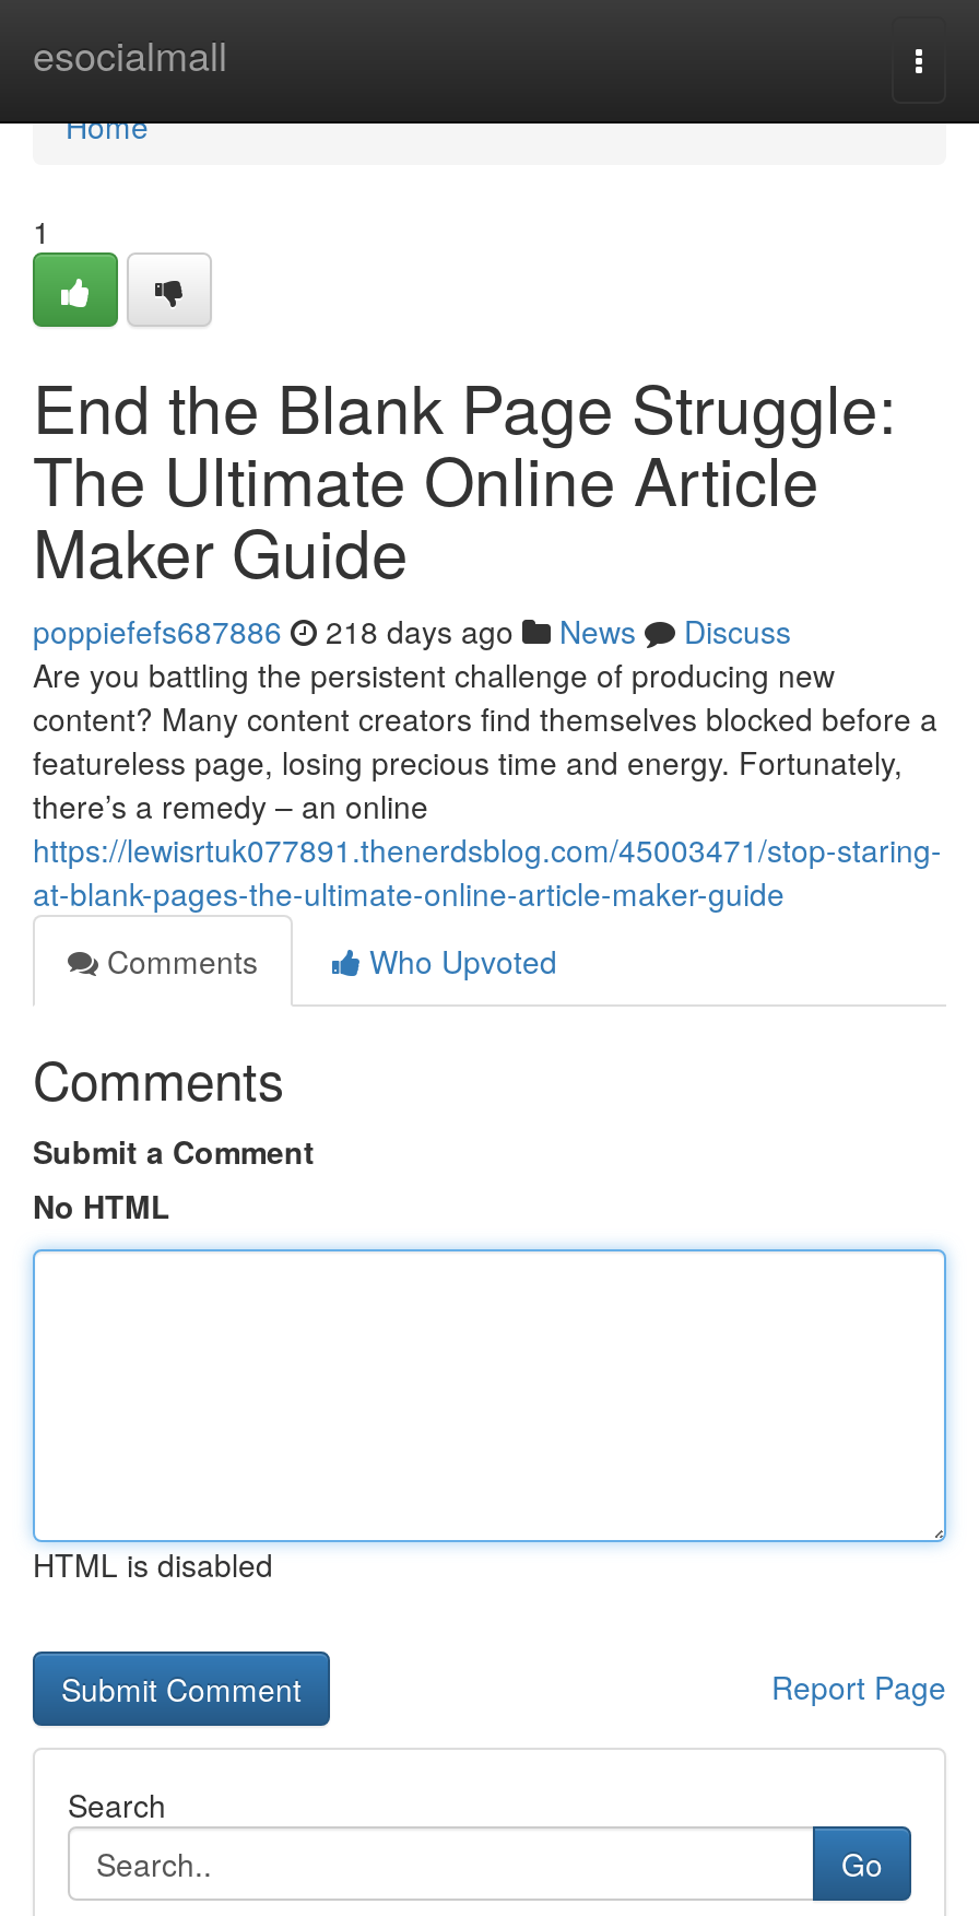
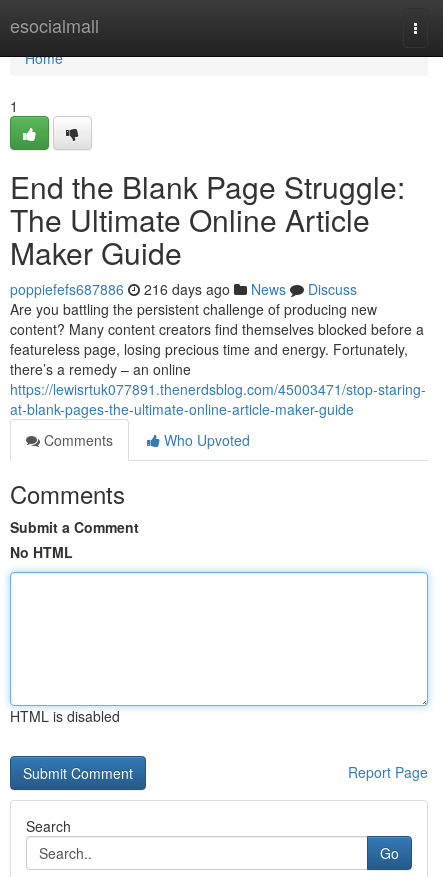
[33,609,791,653] poppiefefs687886 218 days ago News Discuss -> [10,279,357,299] poppiefefs687886 216 days ago News Discuss

